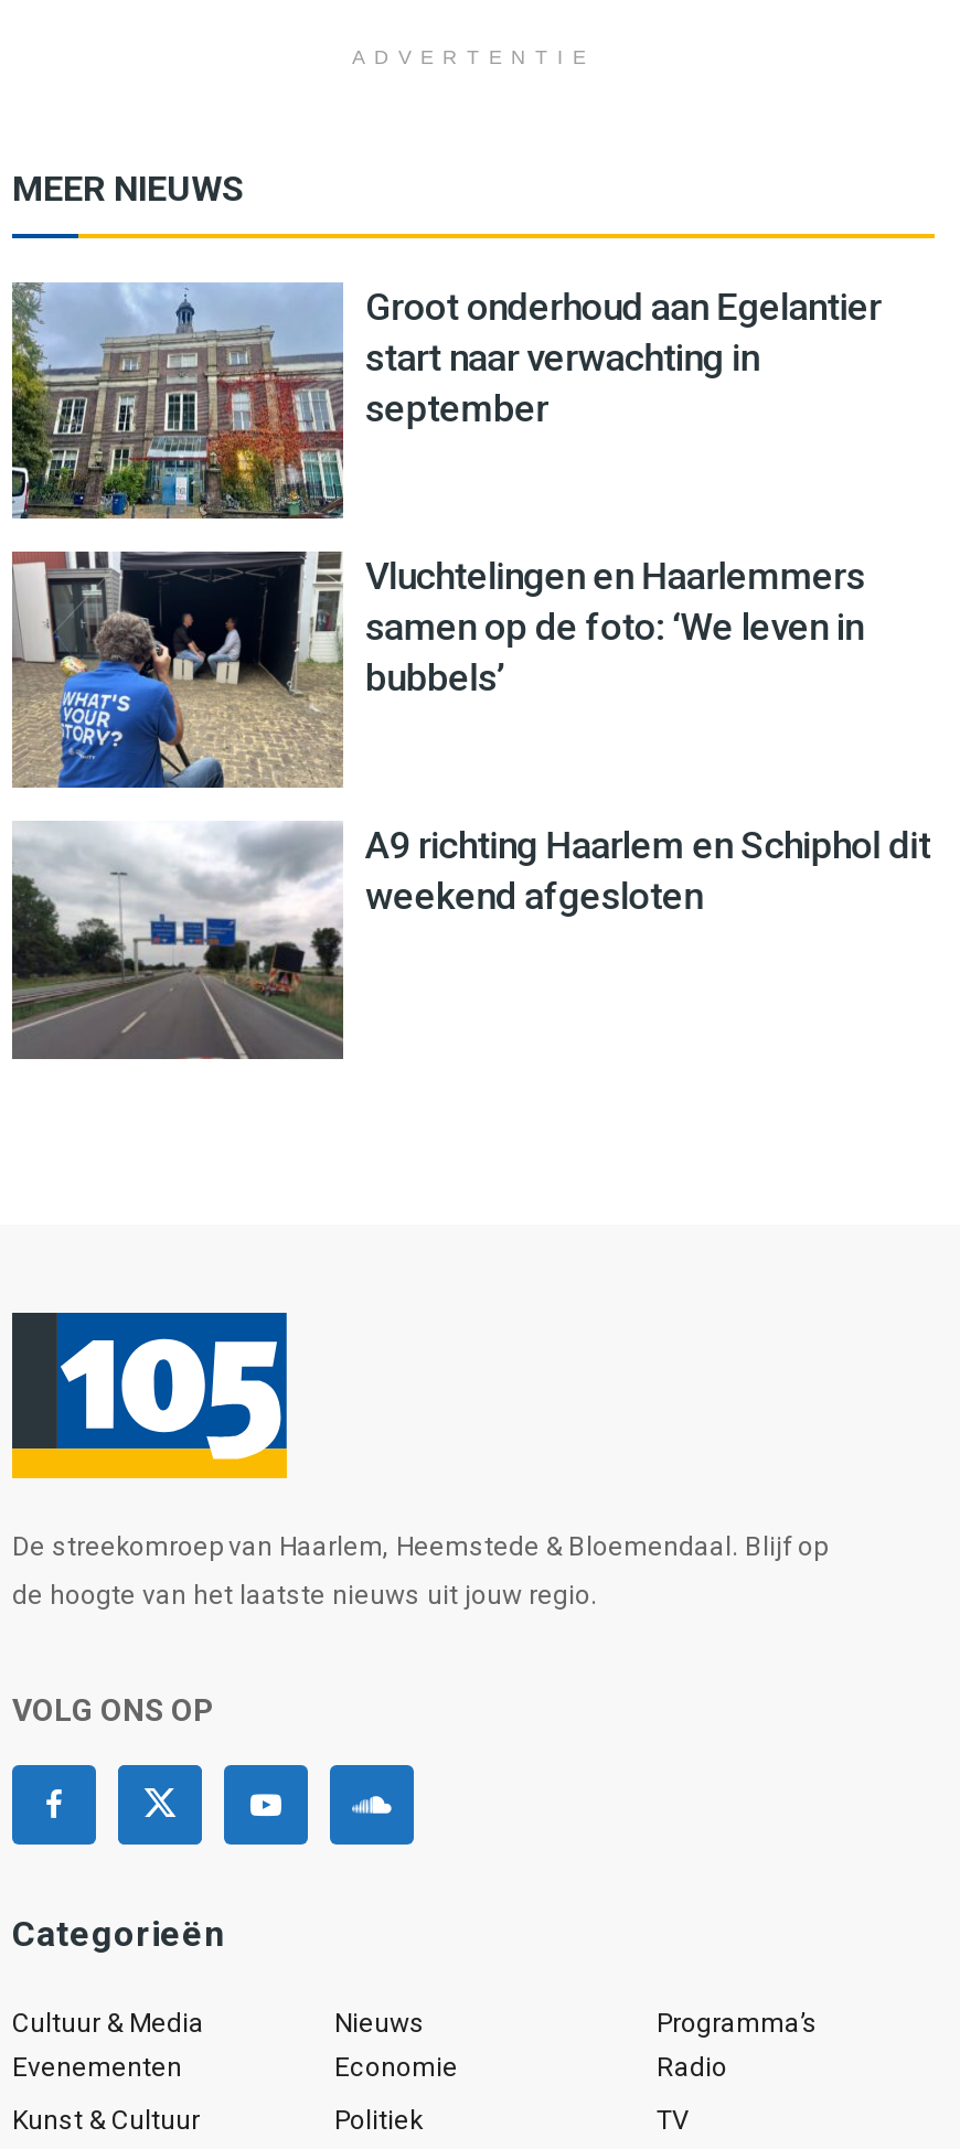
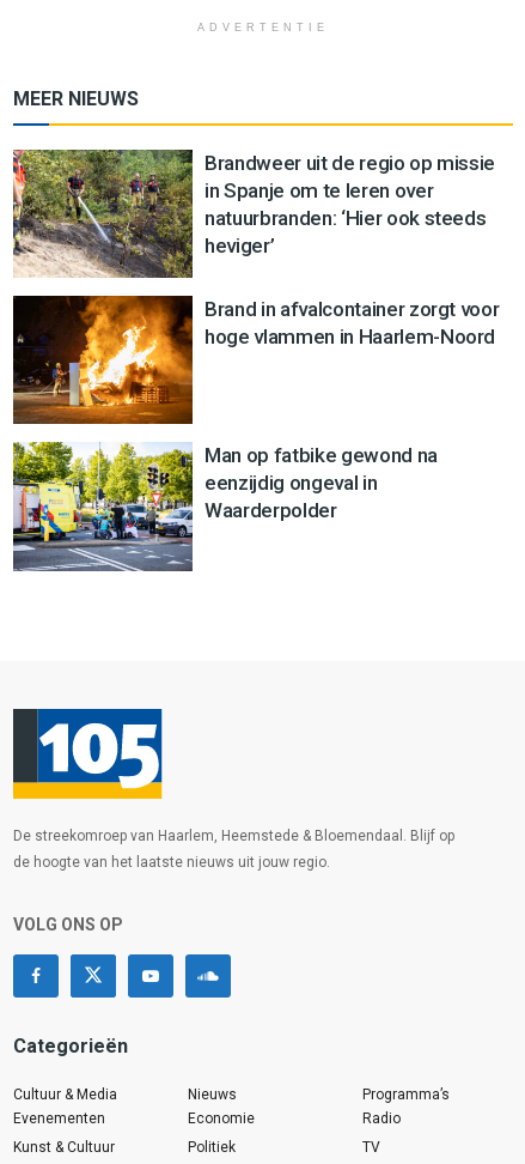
[10,282,881,521] [image] | Groot onderhoud aan Egelantier | start naar verwachting in | september -> [12,148,495,278] [image] | Brandweer uit de regio op missie | in Spanje om te leren over | natuurbranden: ‘Hier ook steeds | heviger’
[10,549,865,790] [image] | Vluchtelingen en Haarlemmers | samen op de foto: ‘We leven in | bubbels’ -> [12,295,499,425] [image] | Brand in afvalcontainer zorgt voor | hoge vlammen in Haarlem-Noord
[10,821,930,1059] [image] | A9 richting Haarlem en Schiphol dit | weekend afgesloten -> [12,441,437,571] [image] | Man op fatbike gewond na | eenzijdig ongeval in | Waarderpolder

